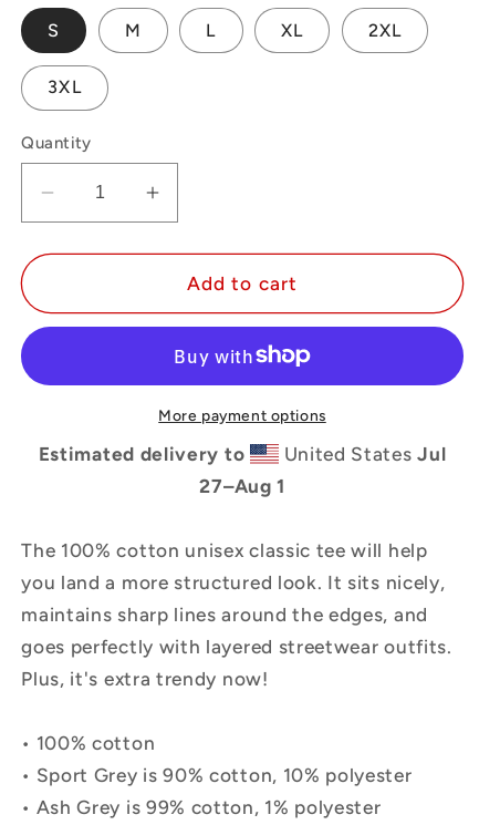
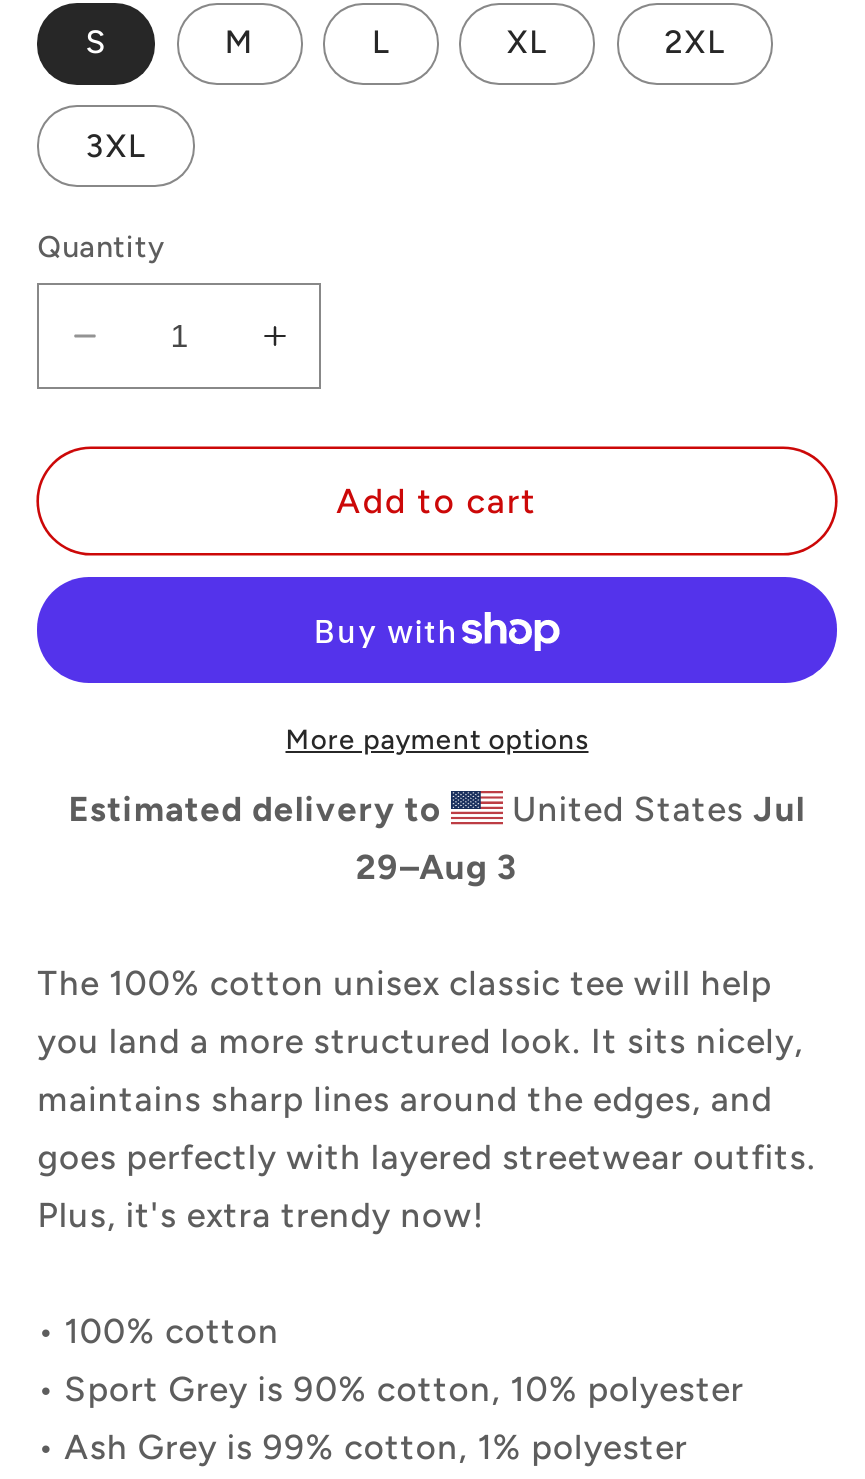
[199,476,286,498] 27–Aug 1 -> [356,848,518,888] 29–Aug 3

